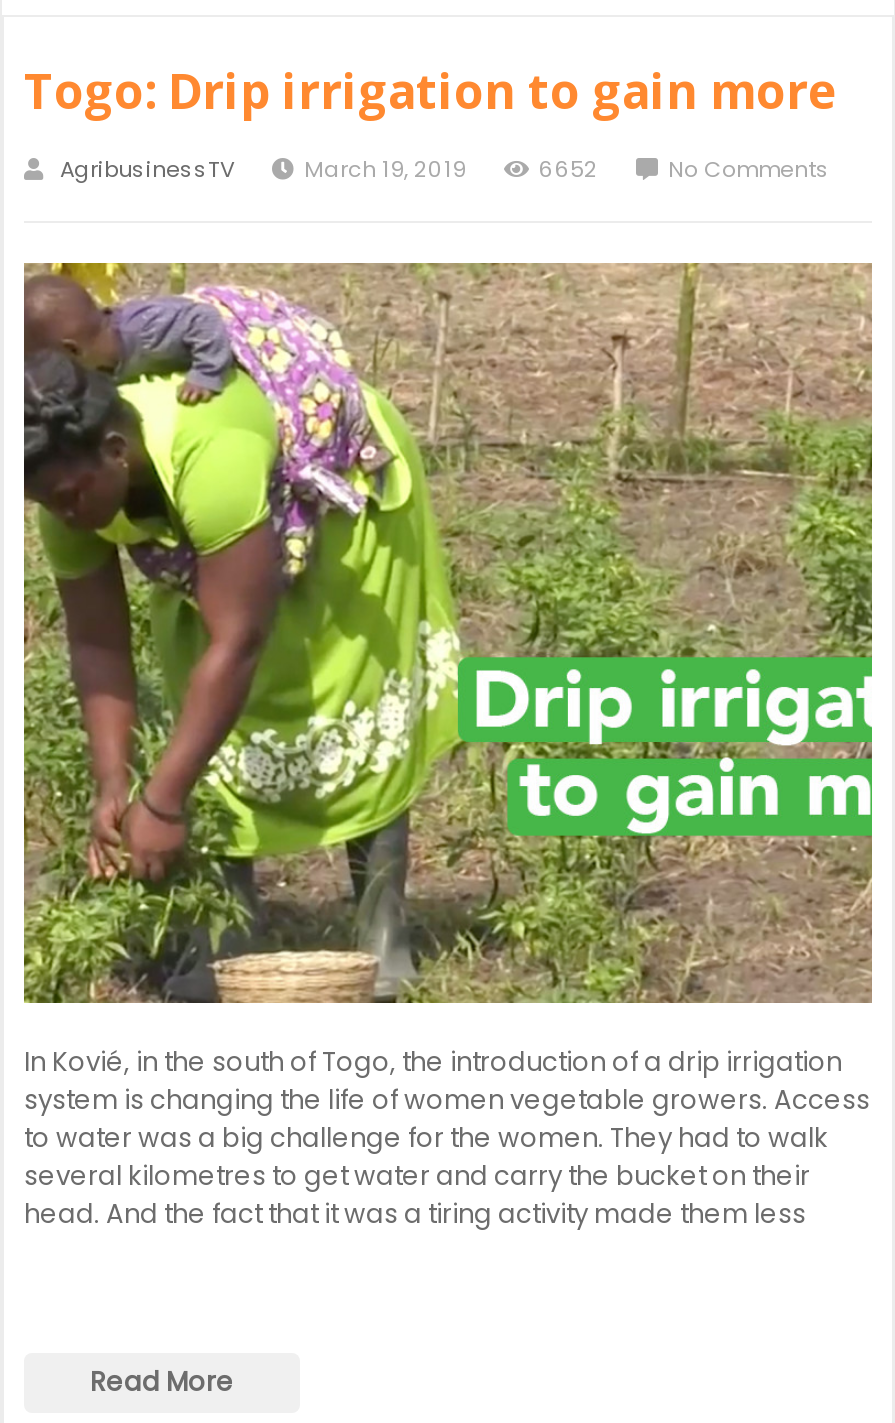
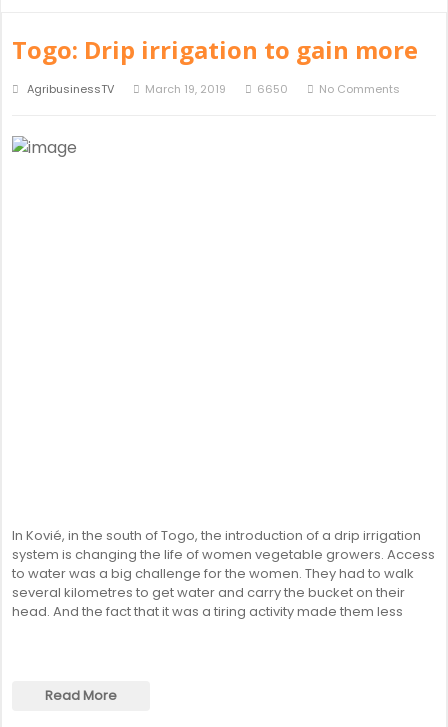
[538,154,598,186] 6652 -> [257,81,288,97] 6650
[22,260,874,1006] [image] -> none

